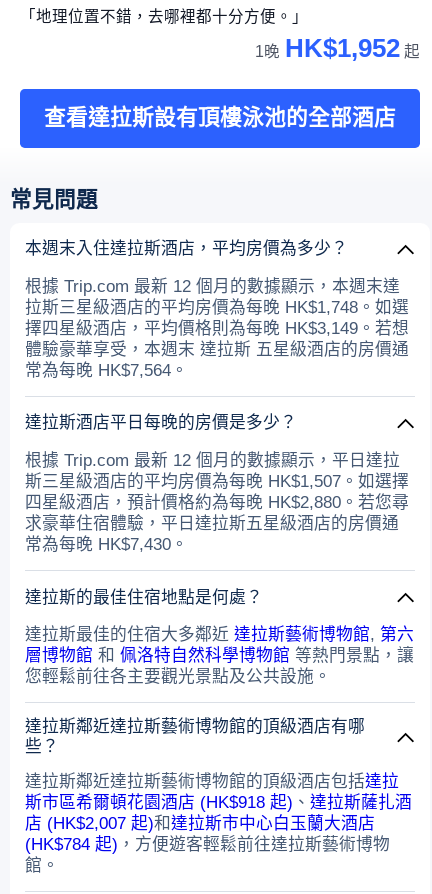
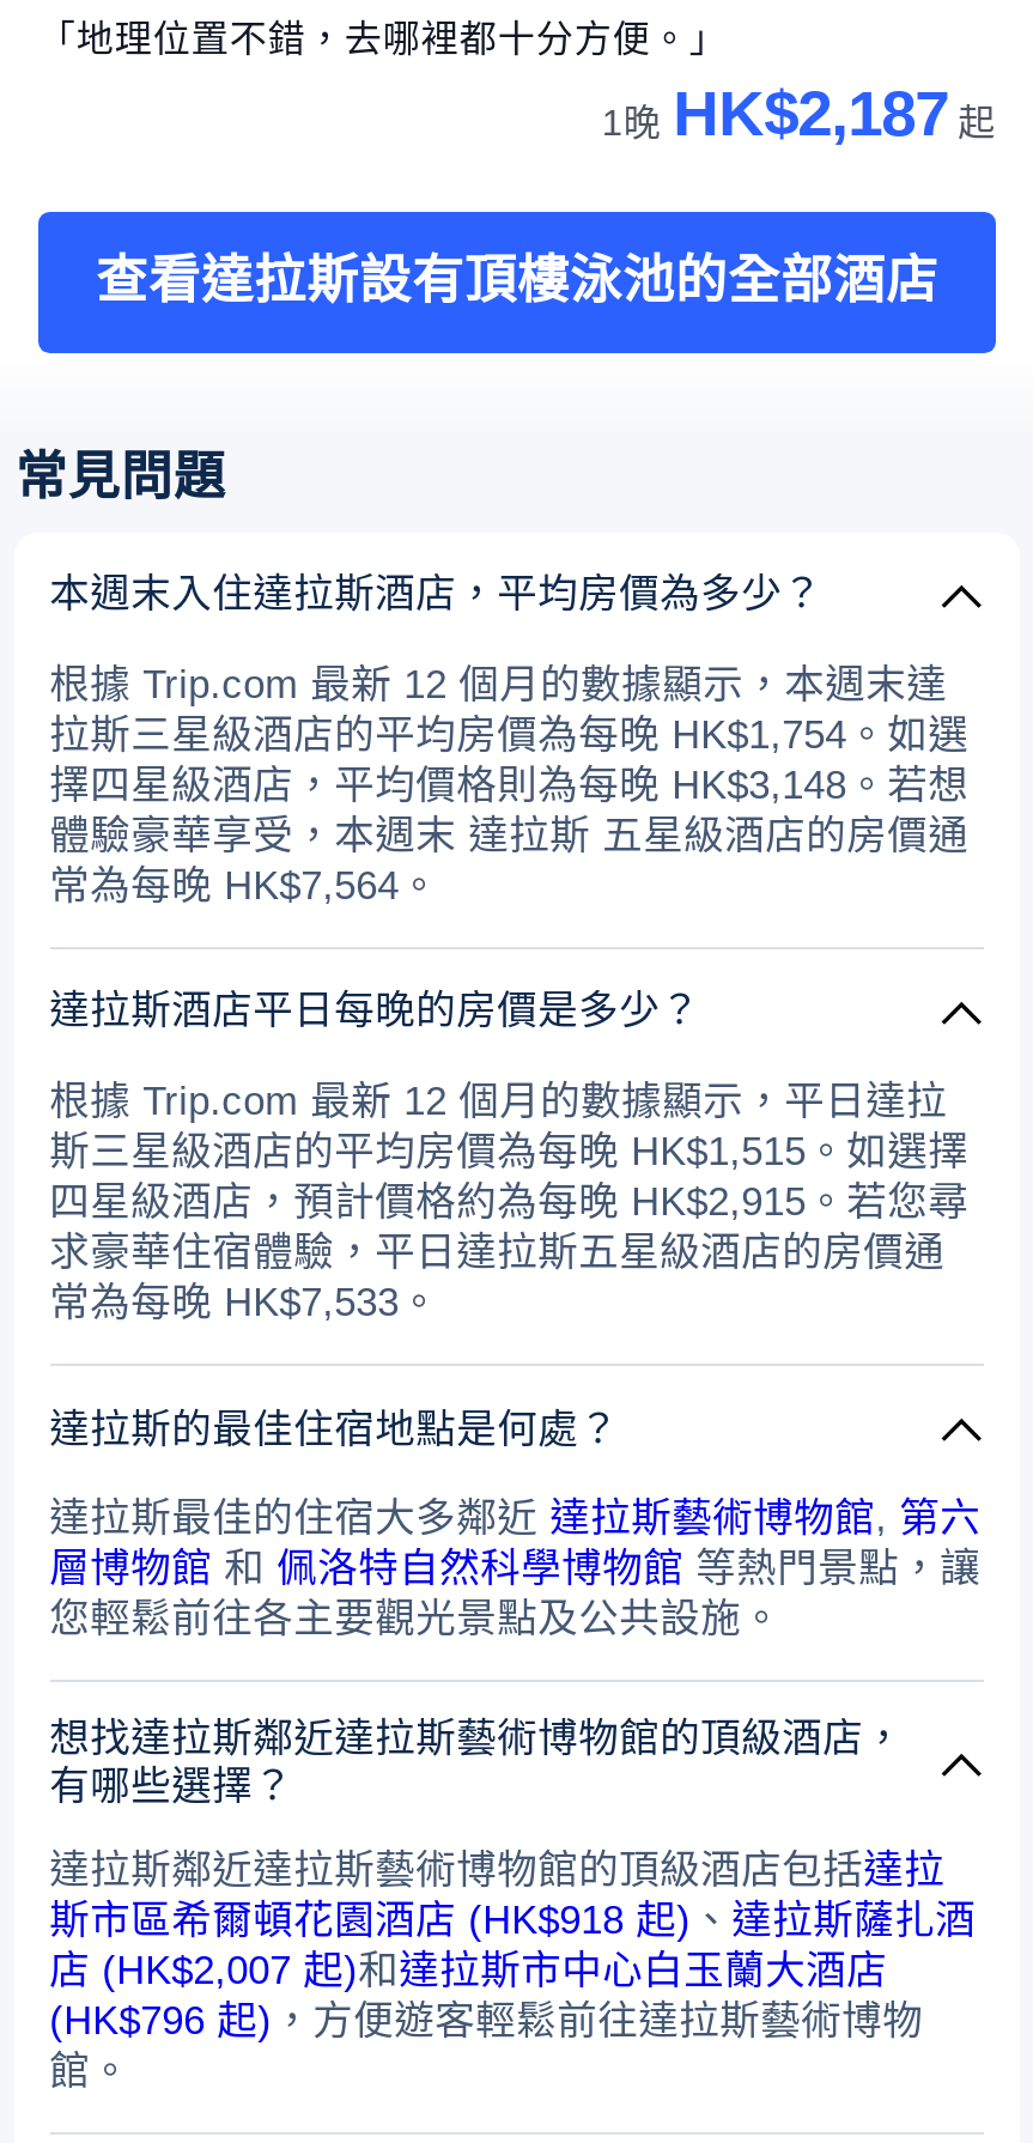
[255,33,420,63] 1晚 HK$1,952起 -> [602,78,996,150] 1晚 HK$2,187起
[25,298,409,317] 拉斯三星級酒店的平均房價為每晚 HK$1,748。如選 -> [50,713,969,759] 拉斯三星級酒店的平均房價為每晚 HK$1,754。如選
[25,319,409,338] 擇四星級酒店，平均價格則為每晚 HK$3,149。若想 -> [50,763,969,809] 擇四星級酒店，平均價格則為每晚 HK$3,148。若想
[25,472,409,491] 斯三星級酒店的平均房價為每晚 HK$1,507。如選擇 -> [50,1130,969,1175] 斯三星級酒店的平均房價為每晚 HK$1,515。如選擇
[25,493,409,512] 四星級酒店，預計價格約為每晚 HK$2,880。若您尋 -> [50,1180,969,1225] 四星級酒店，預計價格約為每晚 HK$2,915。若您尋
[25,535,188,554] 常為每晚 HK$7,430。 -> [50,1281,440,1326] 常為每晚 HK$7,533。
[25,717,365,756] 達拉斯鄰近達拉斯藝術博物館的頂級酒店有哪 | 些？ -> [50,1716,904,1809] 想找達拉斯鄰近達拉斯藝術博物館的頂級酒店， | 有哪些選擇？
[25,835,390,854] (HK$784 起)，方便遊客輕鬆前往達拉斯藝術博物 -> [50,1999,923,2045] (HK$796 起)，方便遊客輕鬆前往達拉斯藝術博物

